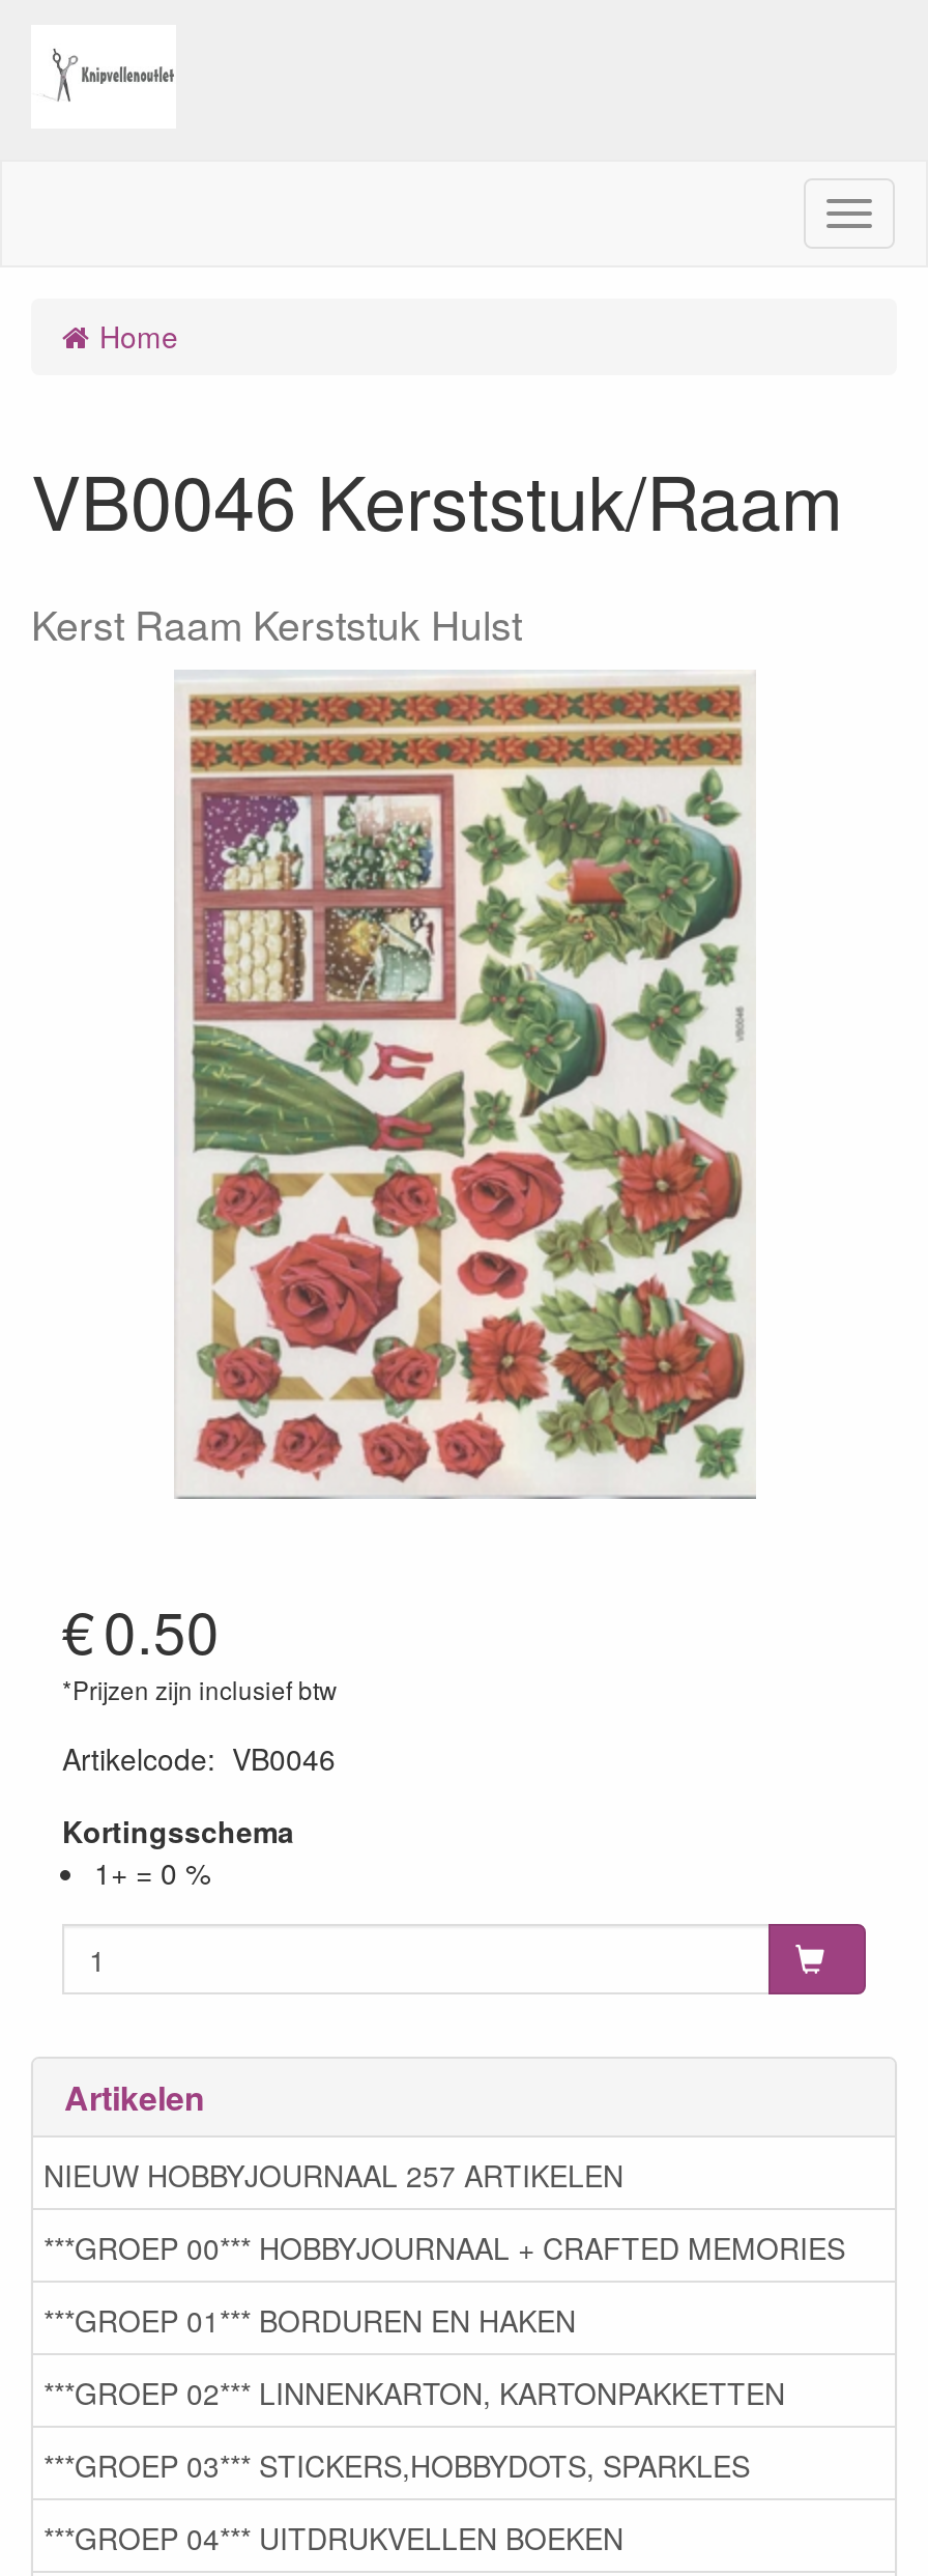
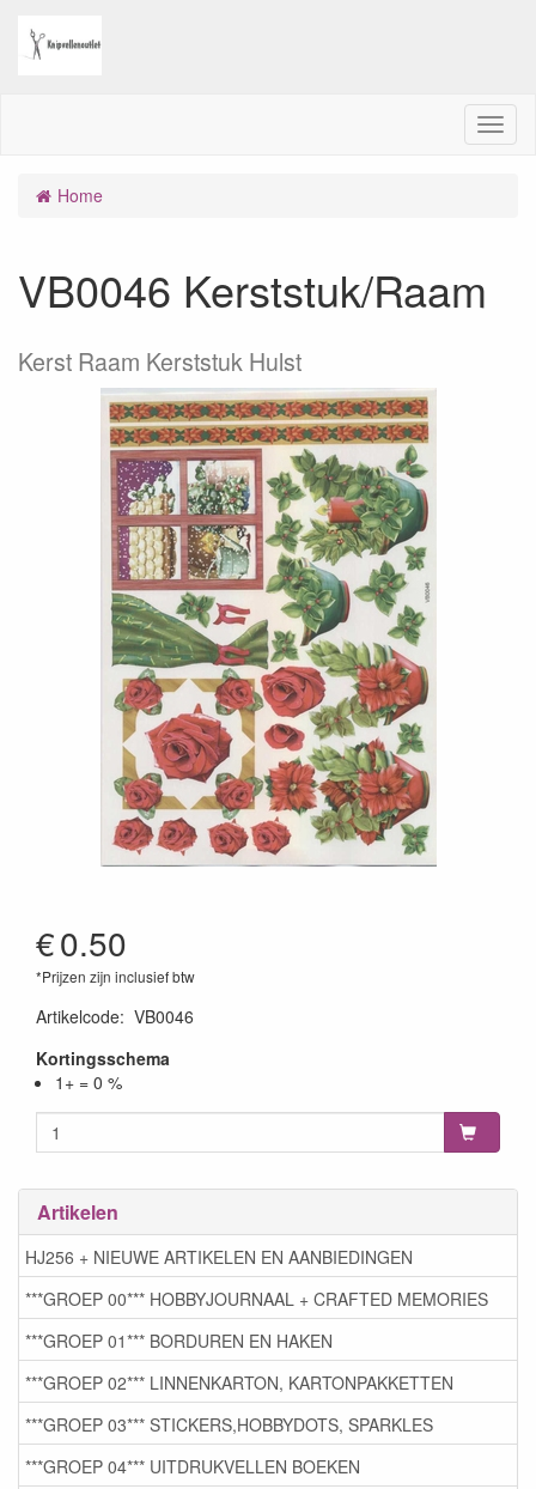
[44,2153,624,2195] NIEUW HOBBYJOURNAAL 257 ARTIKELEN -> [25,1244,413,1268] HJ256 + NIEUWE ARTIKELEN EN AANBIEDINGEN

